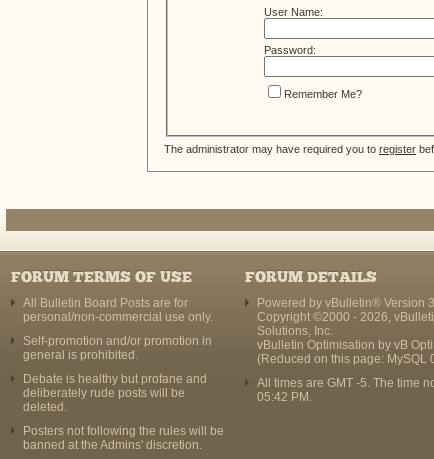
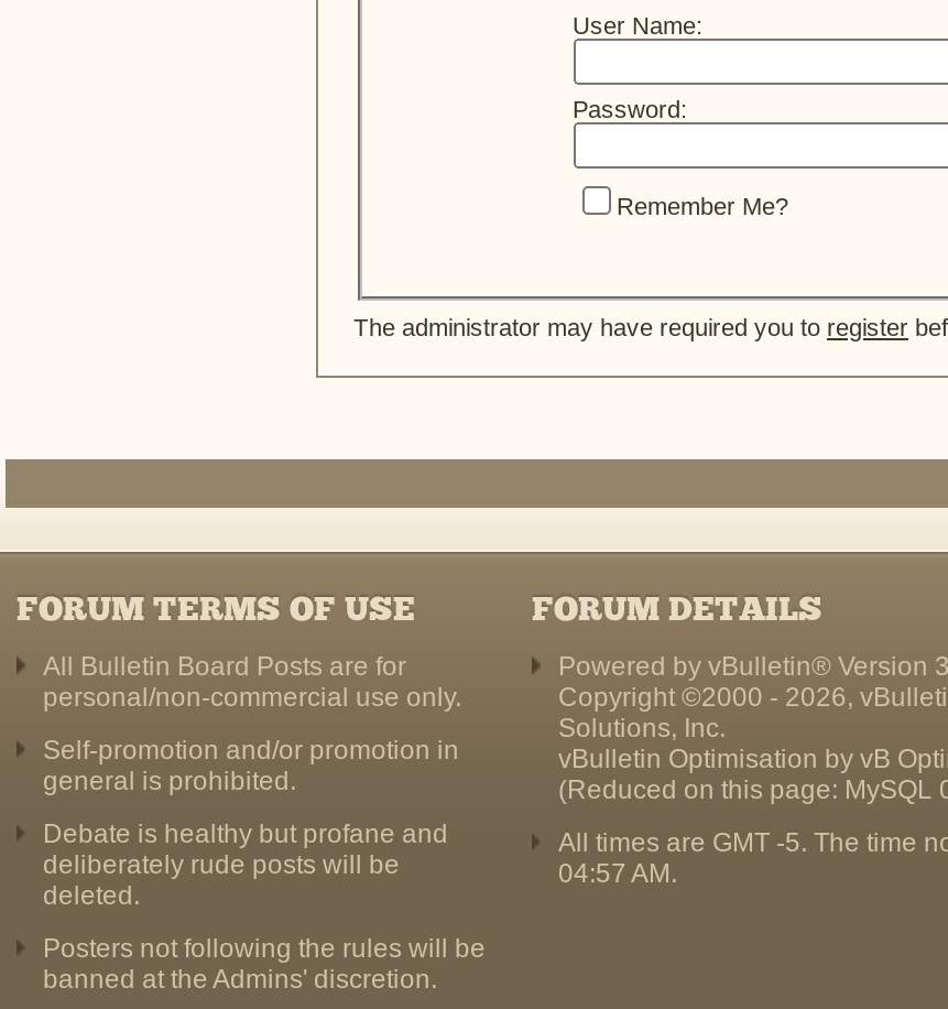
[257,390,312,404] 05:42 PM. -> [558,858,677,889] 04:57 AM.

